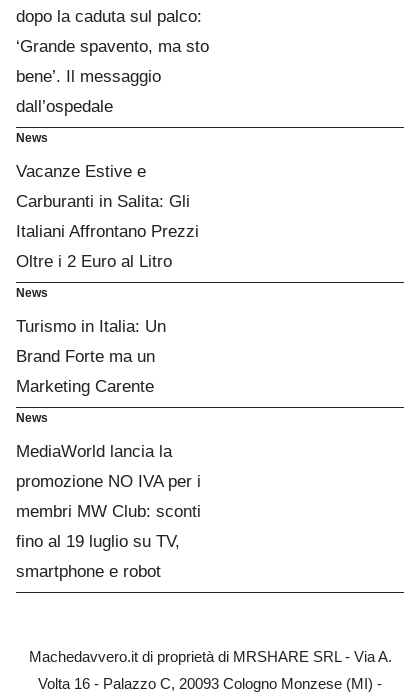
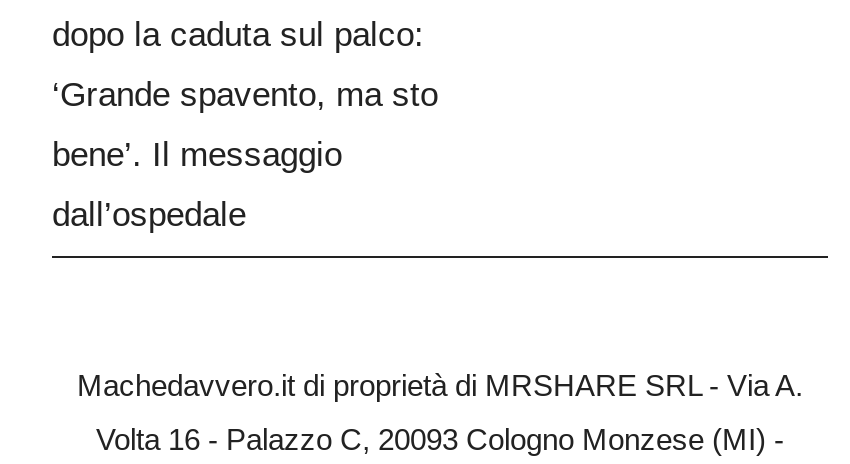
[16,131,201,581] News | Vacanze Estive e | Carburanti in Salita: Gli | Italiani Affrontano Prezzi | Oltre i 2 Euro al Litro | News | Turismo in Italia: Un | Brand Forte ma un | Marketing Carente | News | MediaWorld lancia la | promozione NO IVA per i | membri MW Club: sconti | fino al 19 luglio su TV, | smartphone e robot -> none

